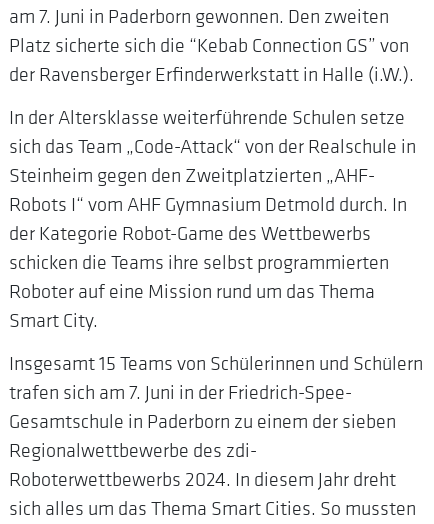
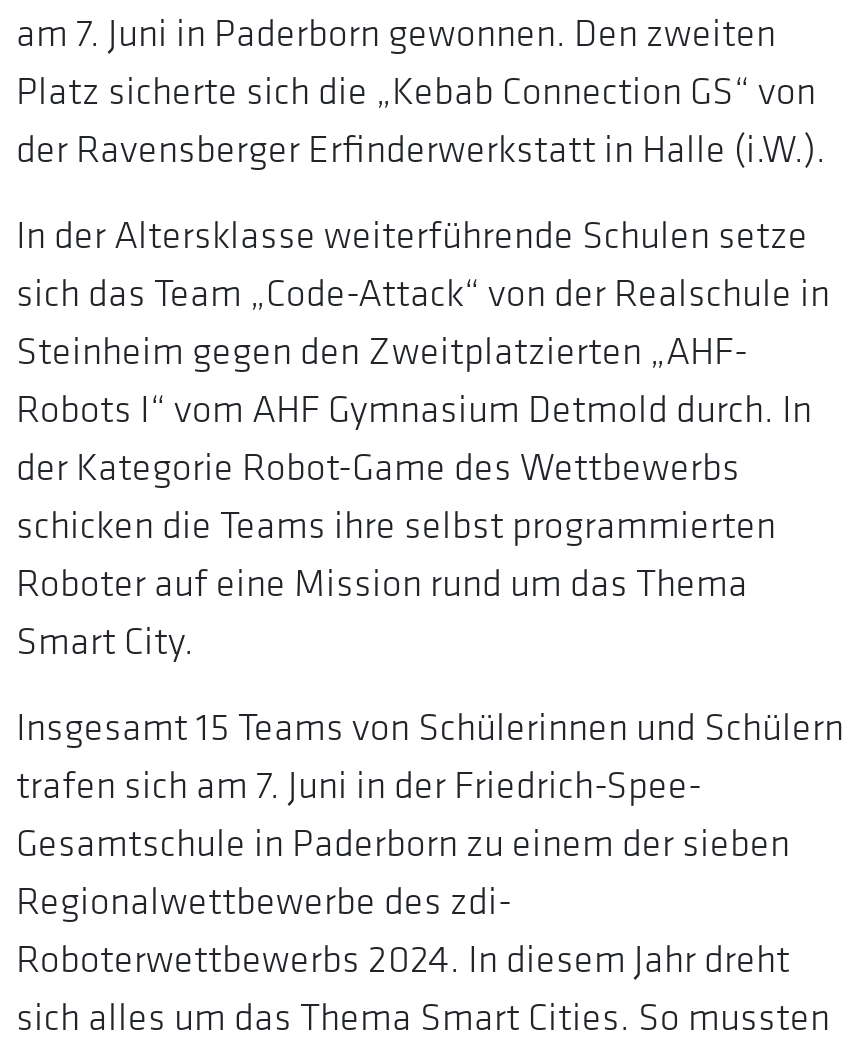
[9,33,409,57] Platz sicherte sich die “Kebab Connection GS” von -> [16,65,816,113] Platz sicherte sich die „Kebab Connection GS“ von

